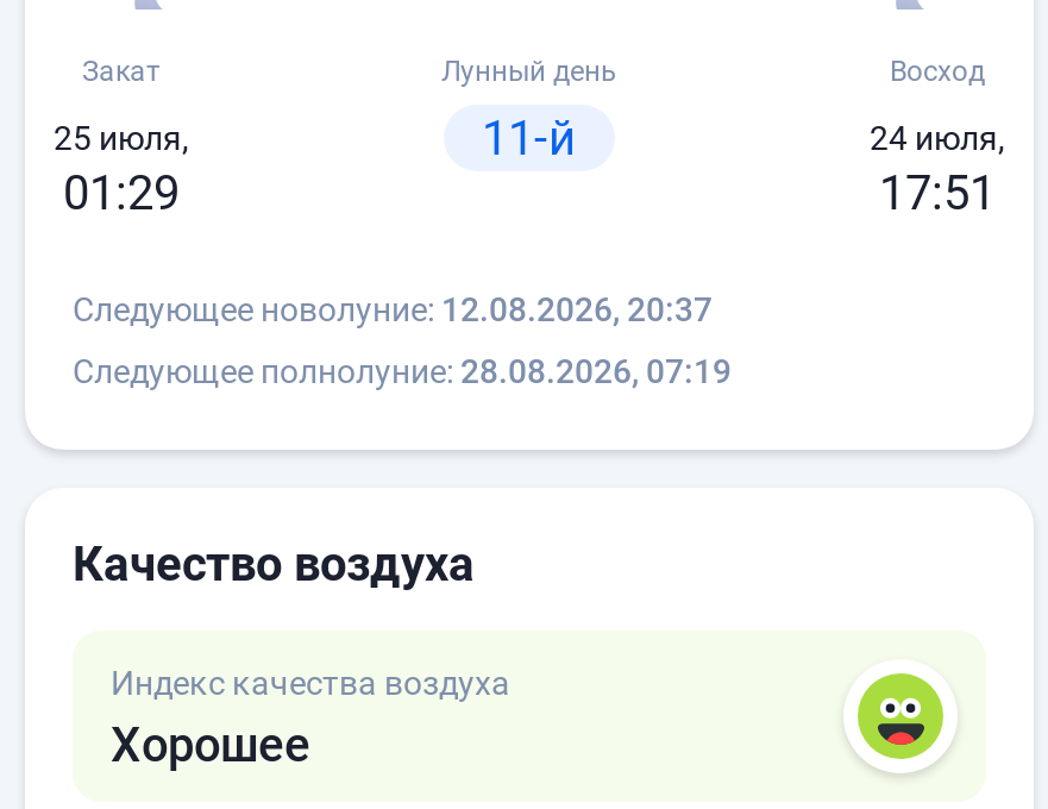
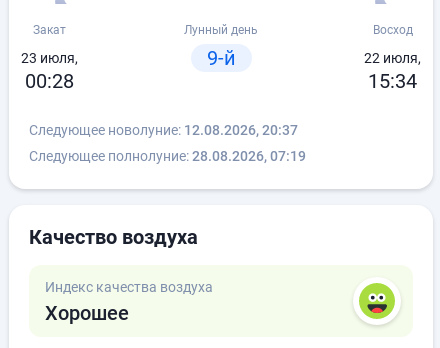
[54,119,189,157] 25 июля, -> [21,50,78,66] 23 июля,
[482,109,577,167] 11-й -> [206,46,235,70] 9-й
[870,119,1005,157] 24 июля, -> [364,50,421,66] 22 июля,
[63,164,180,221] 01:29 -> [25,69,74,93] 00:28
[879,164,996,221] 17:51 -> [368,69,417,93] 15:34

